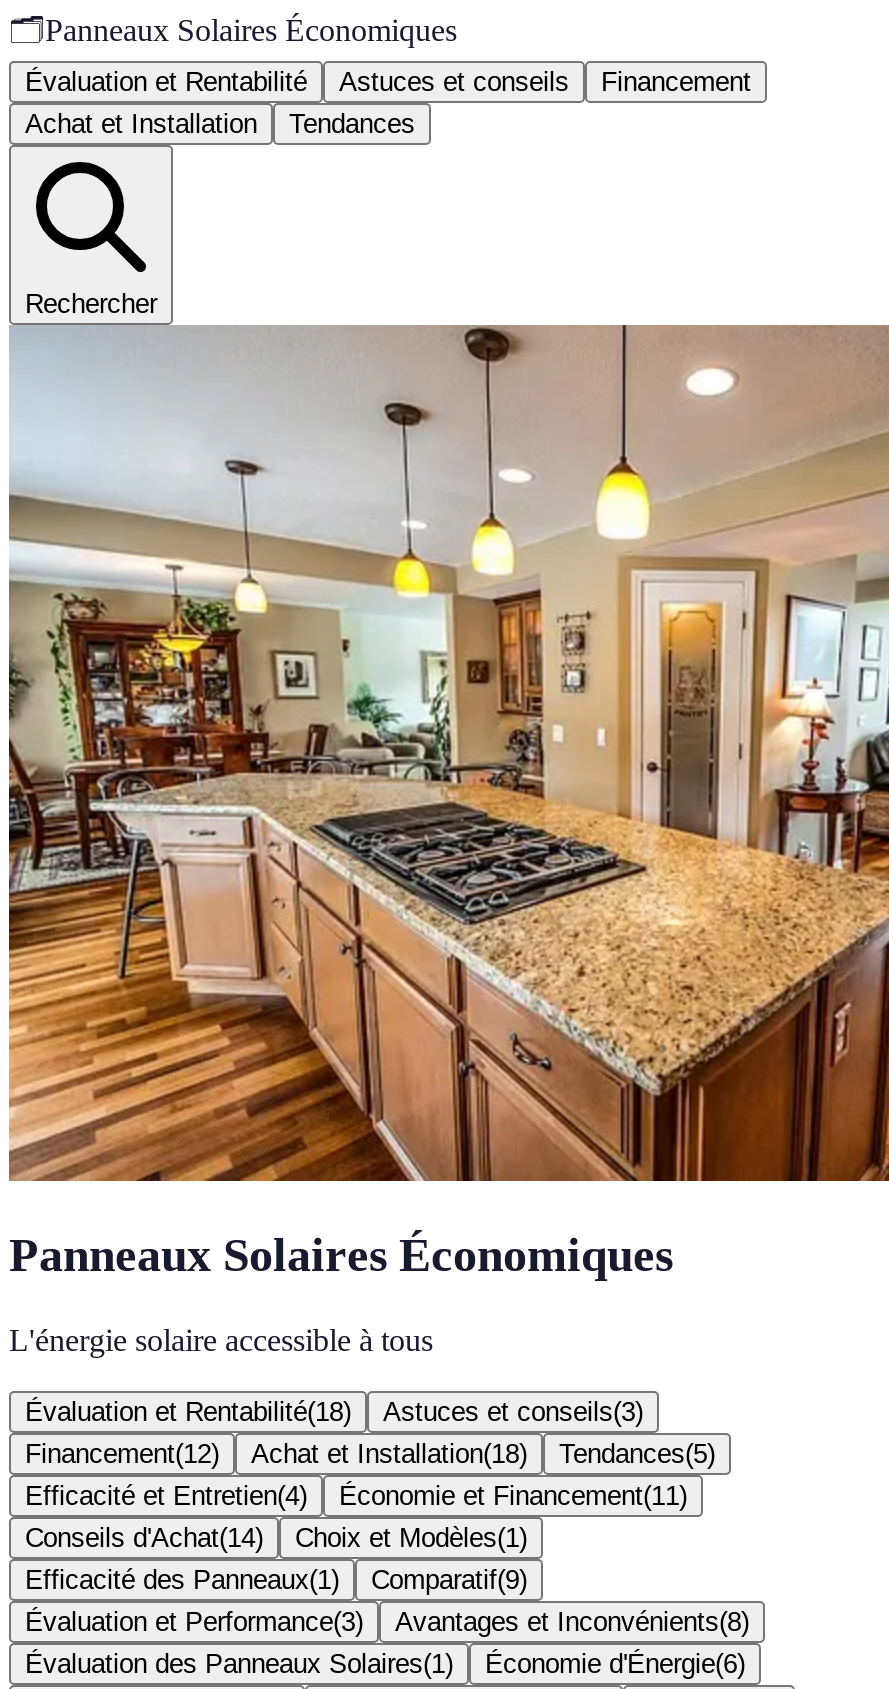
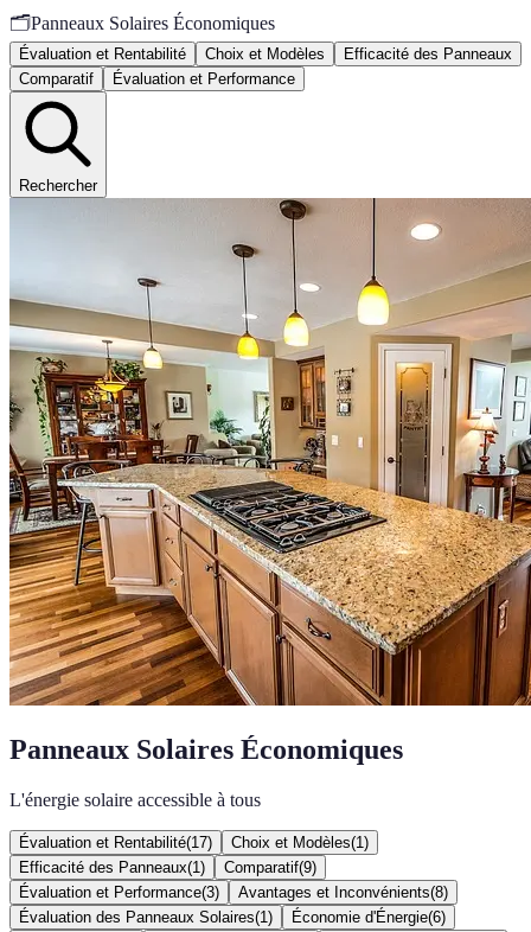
[25,67,751,139] Astuces et conseils | Financement | Achat et Installation | Tendances -> [19,45,512,88] Choix et Modèles | Efficacité des Panneaux | Comparatif | Évaluation et Performance
[25,1397,715,1553] Évaluation et Rentabilité(18) | Astuces et conseils(3) | Financement(12) | Achat et Installation(18) | Tendances(5) | Efficacité et Entretien(4) | Économie et Financement(11) | Conseils d'Achat(14) -> [19,833,212,851] Évaluation et Rentabilité(17)

